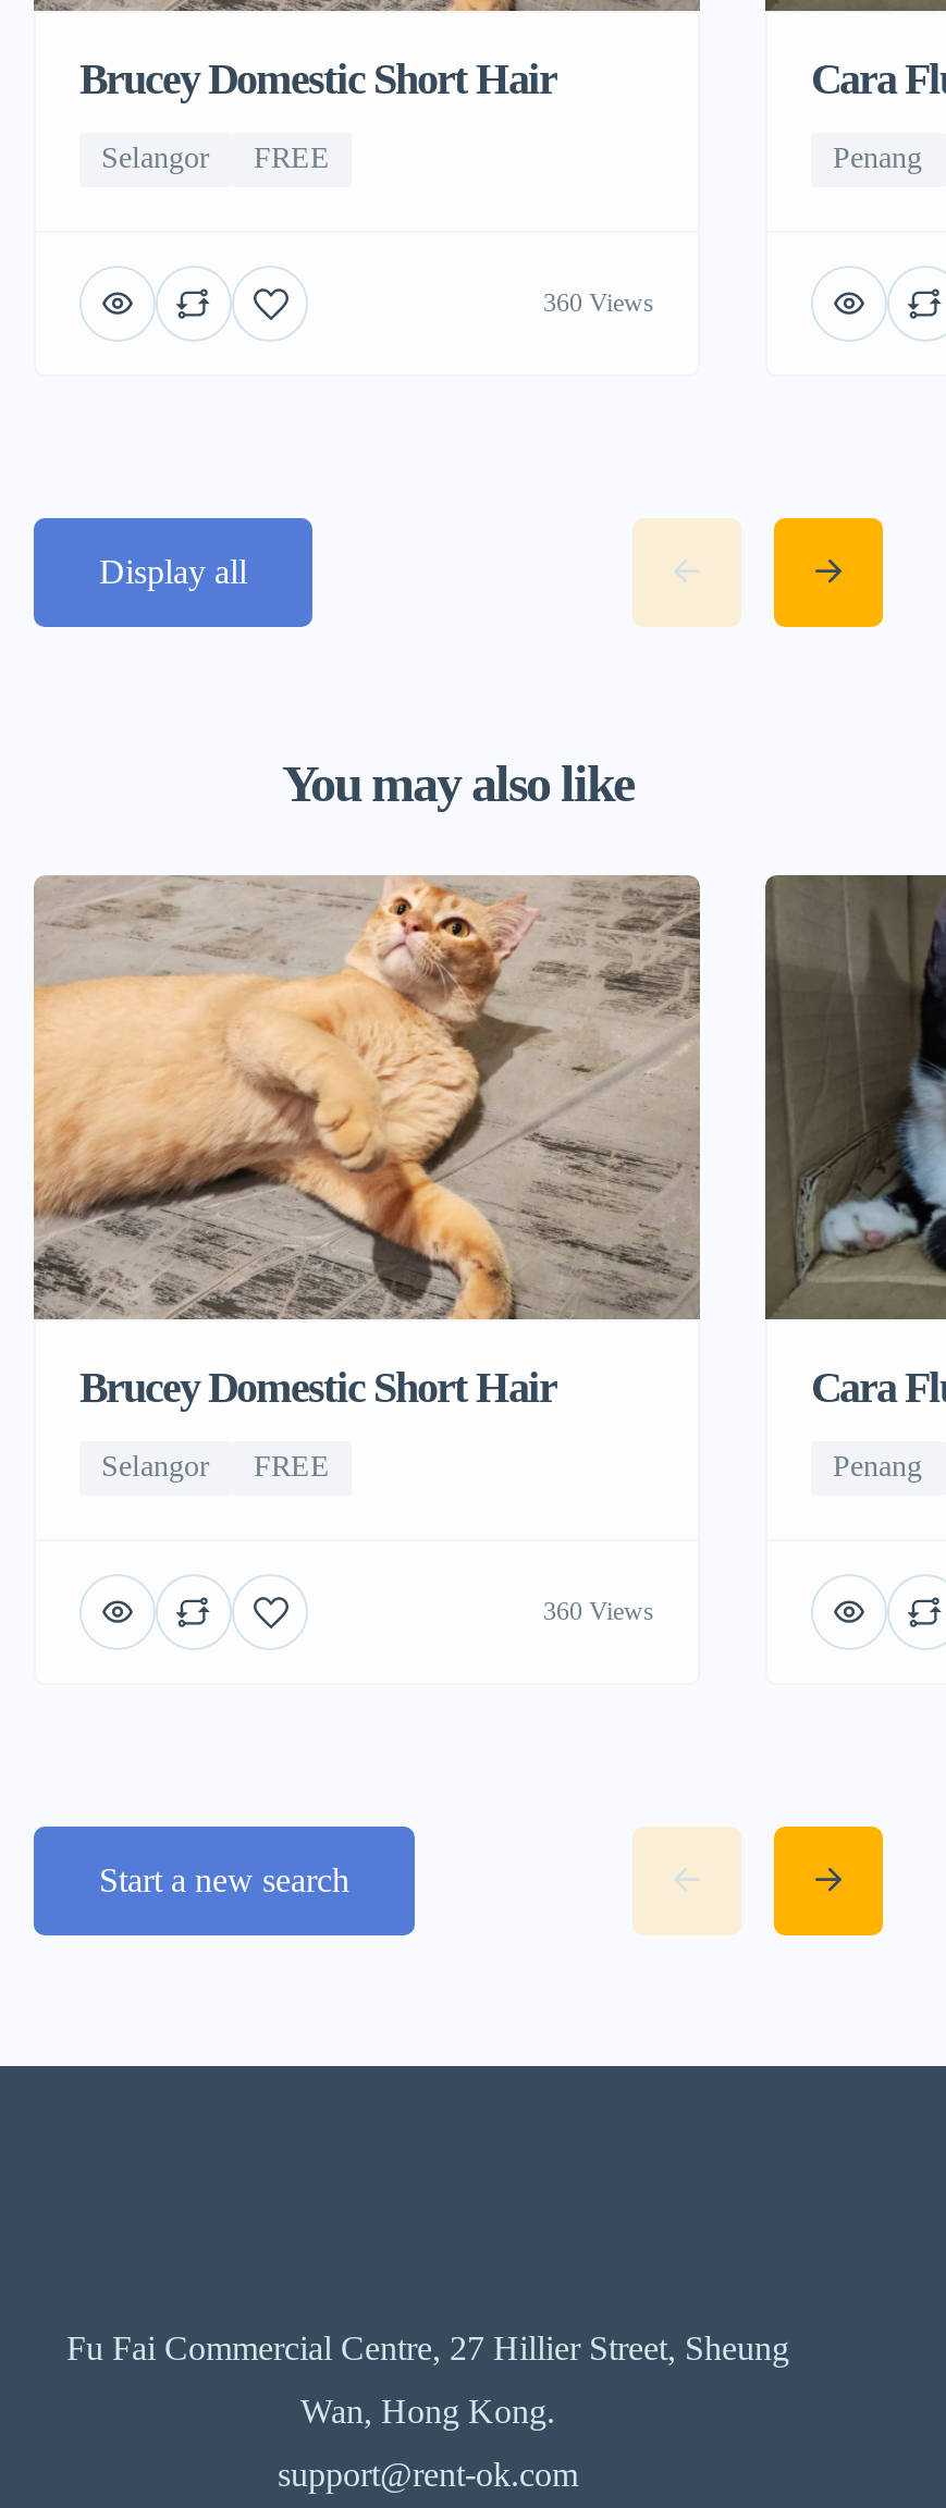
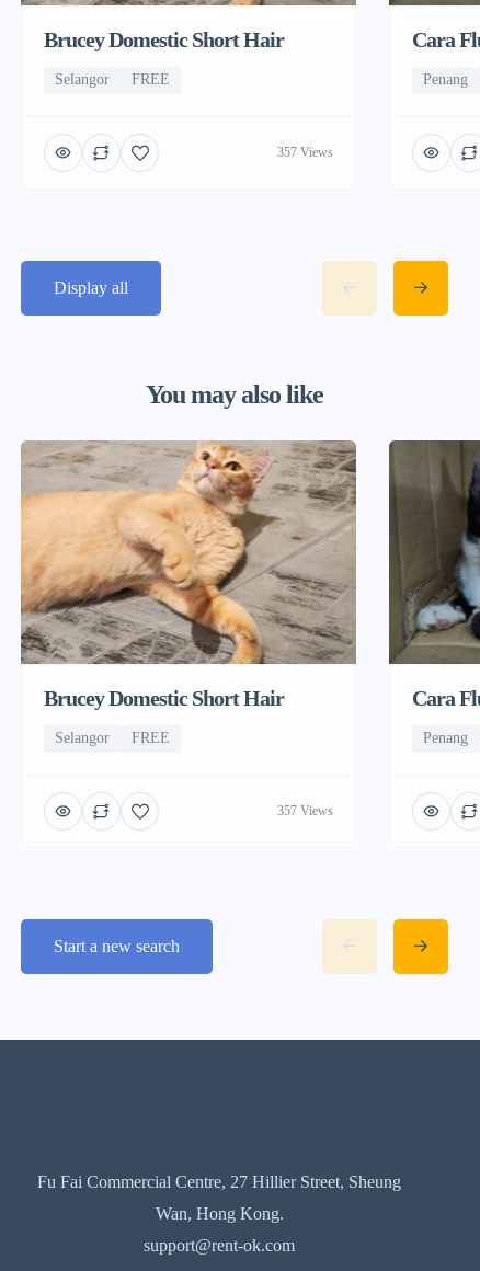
[543,288,654,319] 360 Views -> [277,145,333,161] 357 Views
[543,1597,654,1627] 360 Views -> [277,804,333,819] 357 Views

